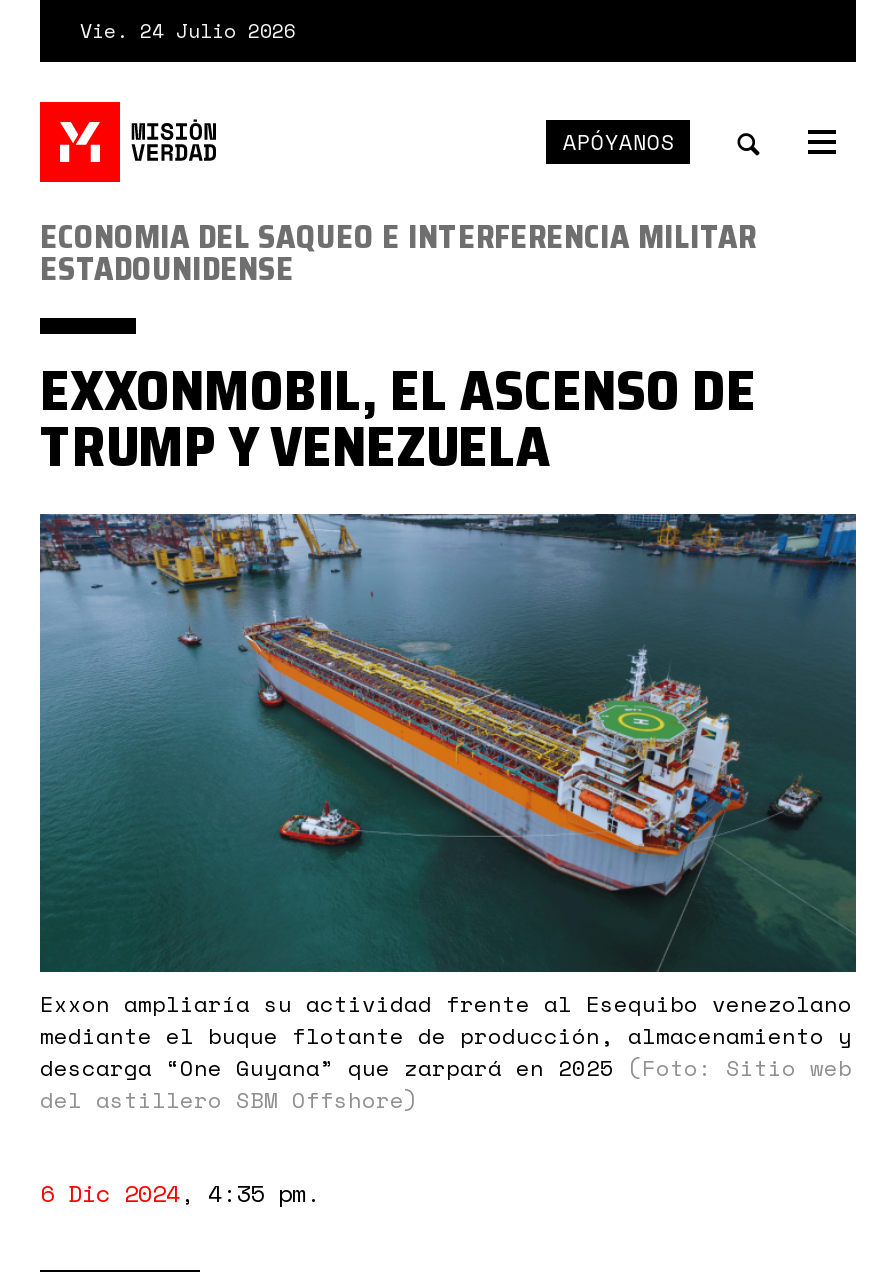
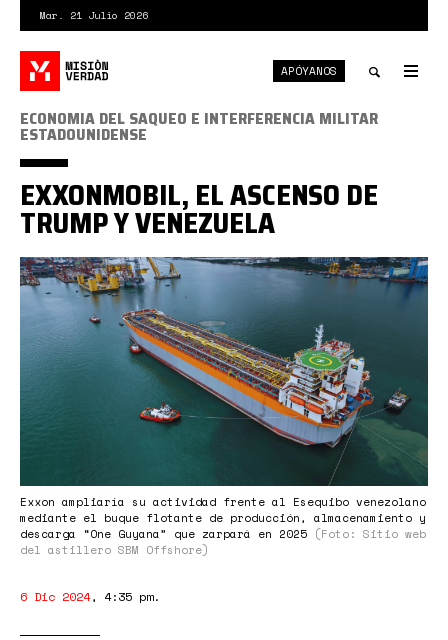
[80,16,296,46] Vie. 24 Julio 2026 -> [40,8,148,23] Mar. 21 Julio 2026

